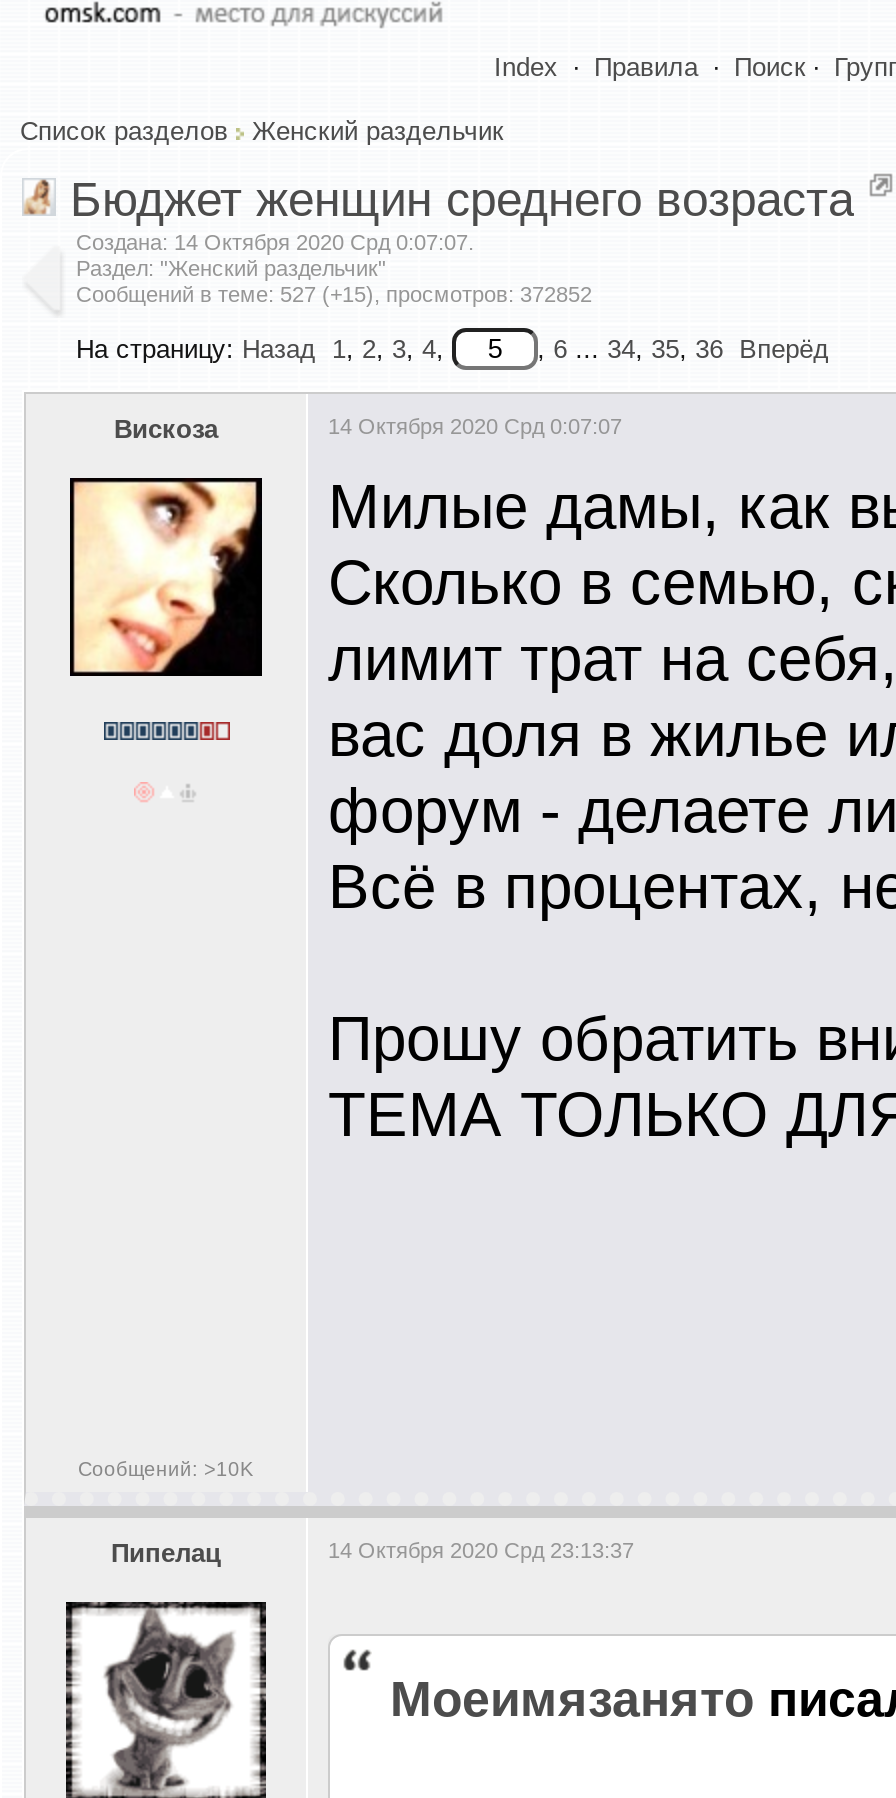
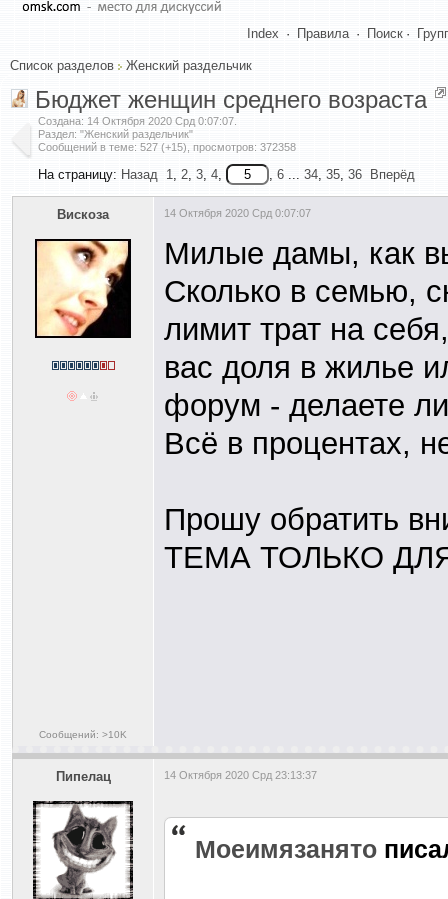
[76,282,592,306] Сообщений в теме: 527 (+15), просмотров: 372852 -> [38,141,296,153] Сообщений в теме: 527 (+15), просмотров: 372358

